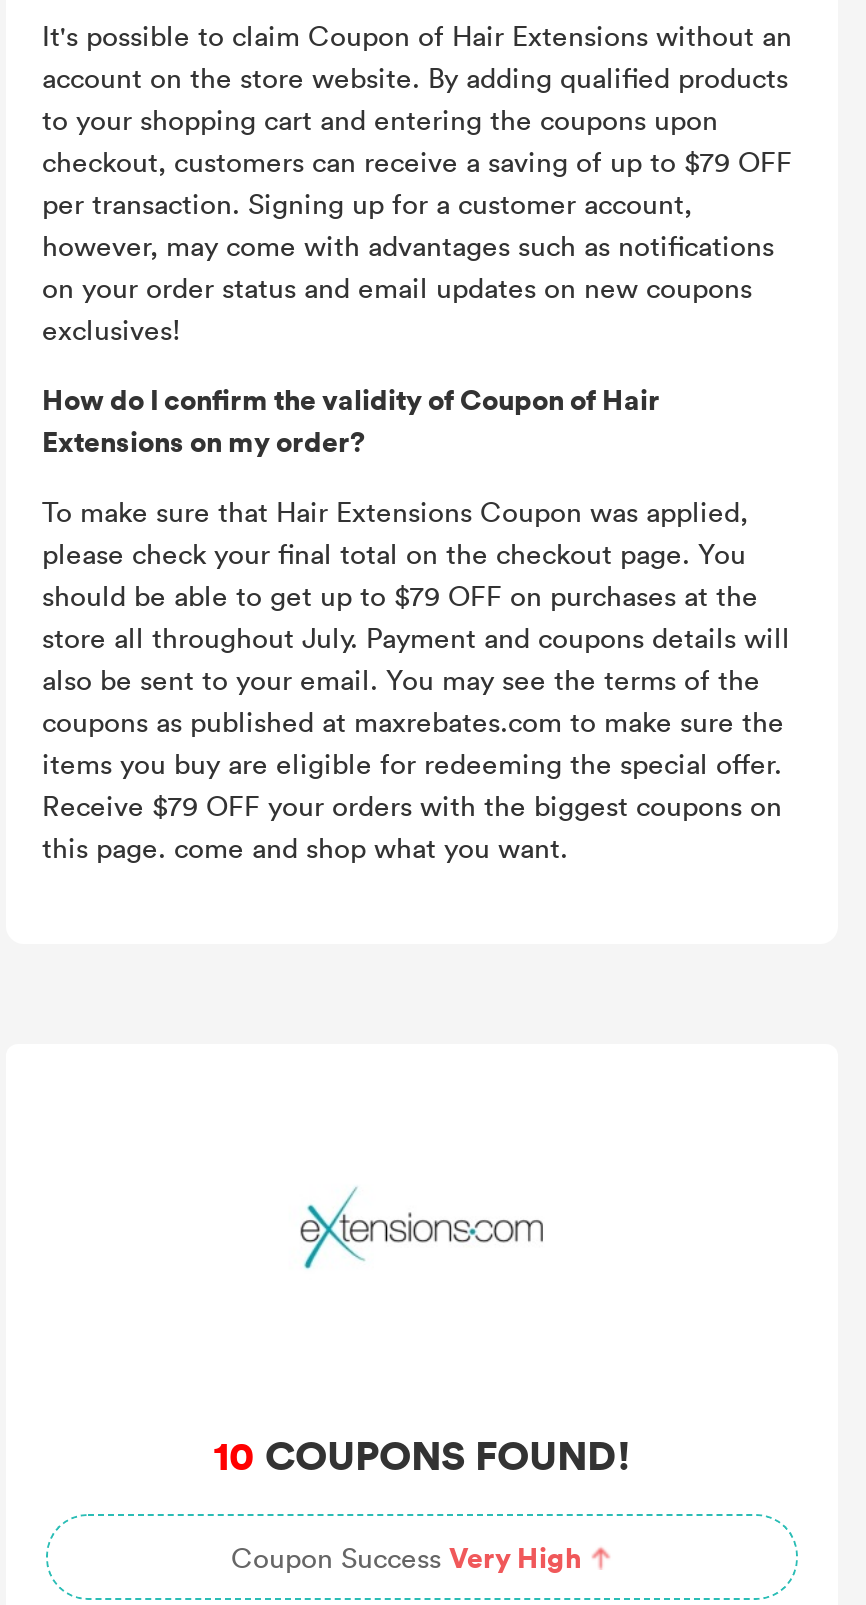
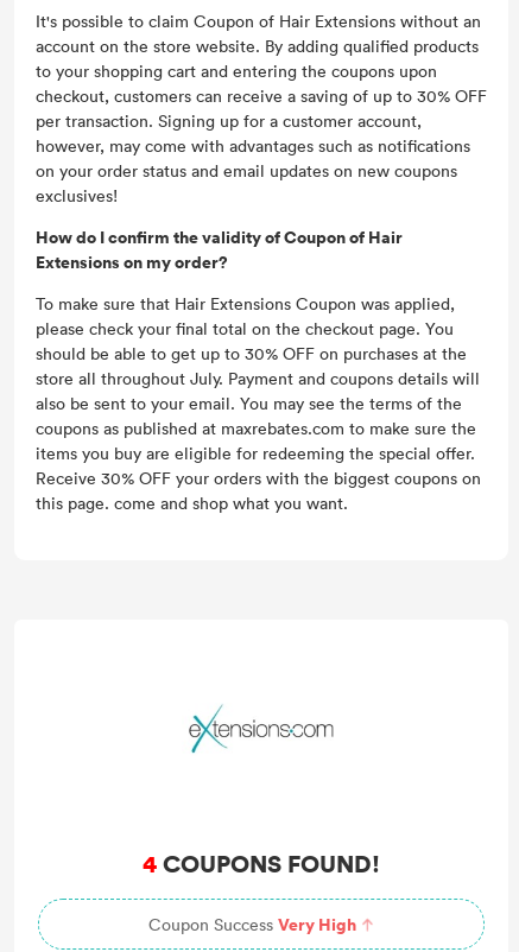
[42,142,792,180] checkout, customers can receive a saving of up to $79 OFF -> [36,84,487,107] checkout, customers can receive a saving of up to 30% OFF
[42,576,758,614] should be able to get up to $79 OFF on purchases at the -> [36,342,467,364] should be able to get up to 30% OFF on purchases at the
[42,786,782,824] Receive $79 OFF your orders with the biggest coupons on -> [36,467,481,489] Receive 30% OFF your orders with the biggest coupons on
[213,1426,631,1482] 10 COUPONS FOUND! -> [143,846,380,880] 4 COUPONS FOUND!

